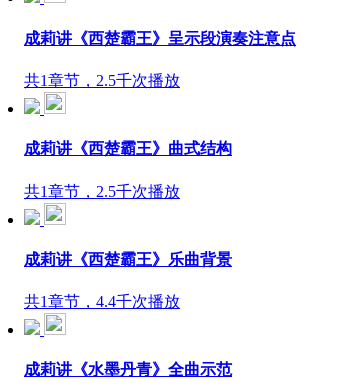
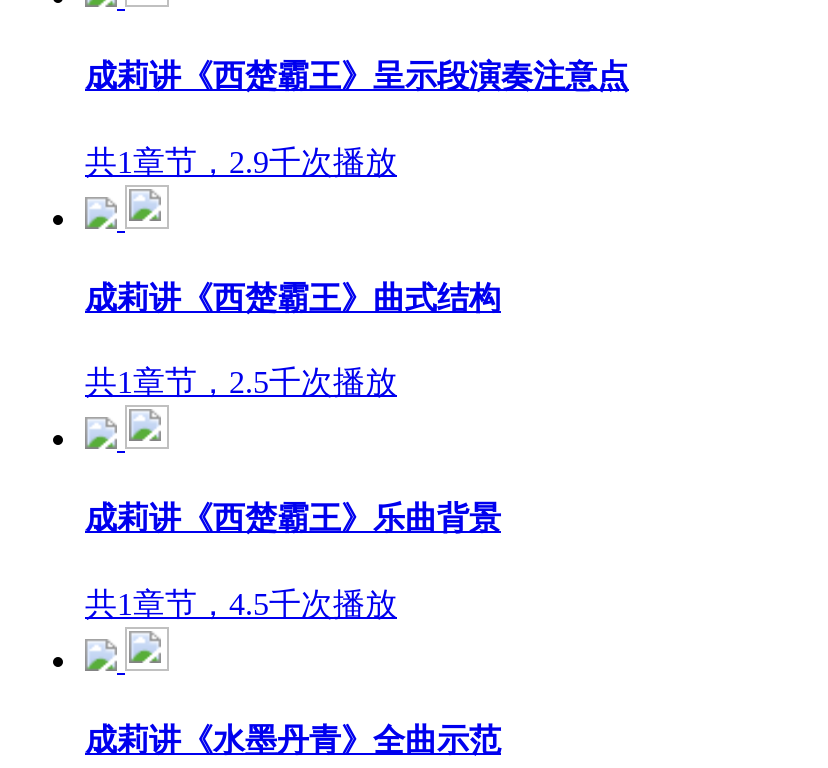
[24,72,180,89] 共1章节，2.5千次播放 -> [85,144,397,178] 共1章节，2.9千次播放
[24,293,180,310] 共1章节，4.4千次播放 -> [85,586,397,620] 共1章节，4.5千次播放

